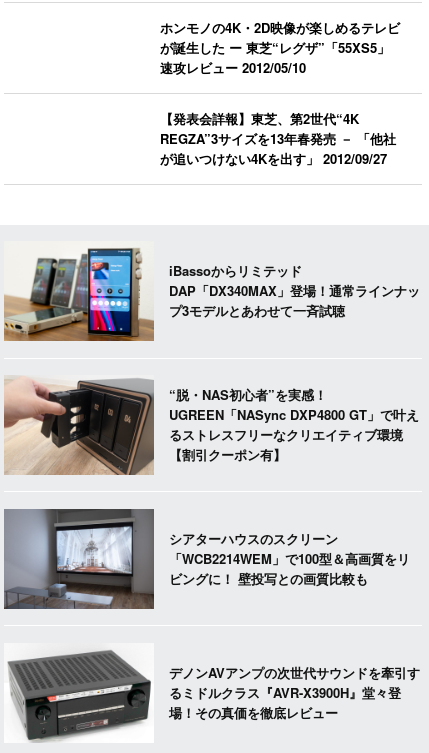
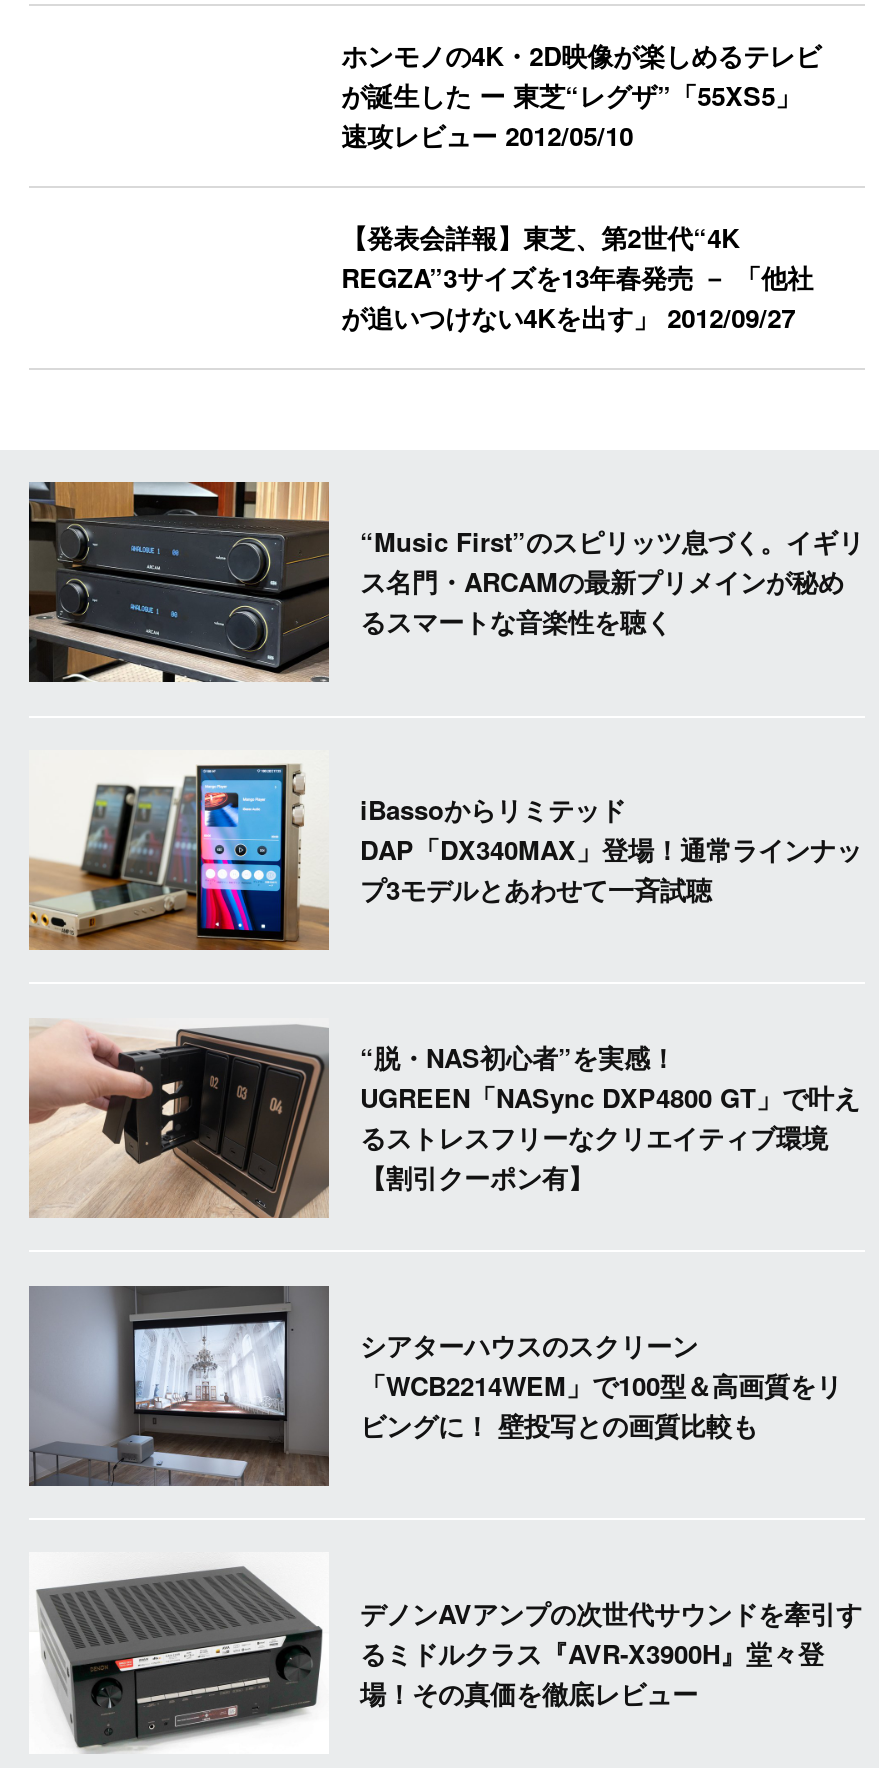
none -> [27,480,864,684] [image] | “Music First”のスピリッツ息づく。イギリ | ス名門・ARCAMの最新プリメインが秘め | るスマートな音楽性を聴く

